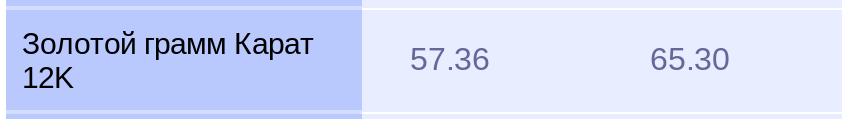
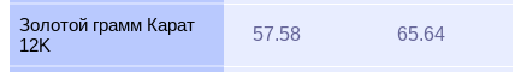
[410,43,490,77] 57.36 -> [253,25,301,45] 57.58
[650,43,730,77] 65.30 -> [397,25,445,45] 65.64

